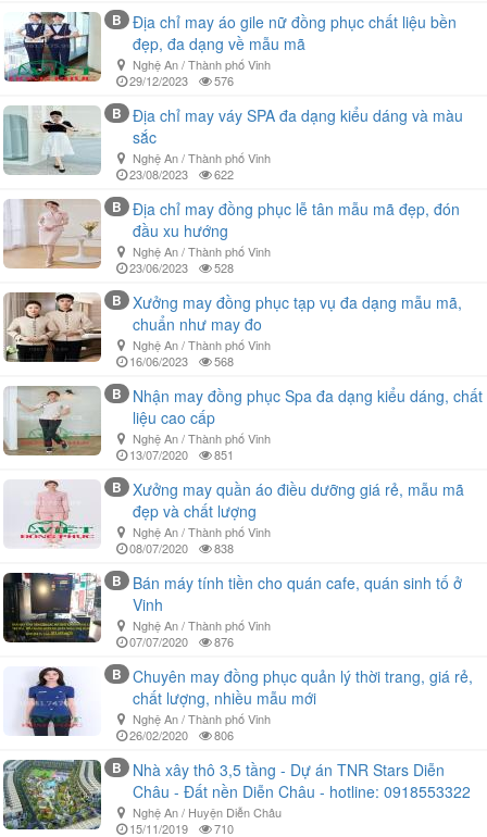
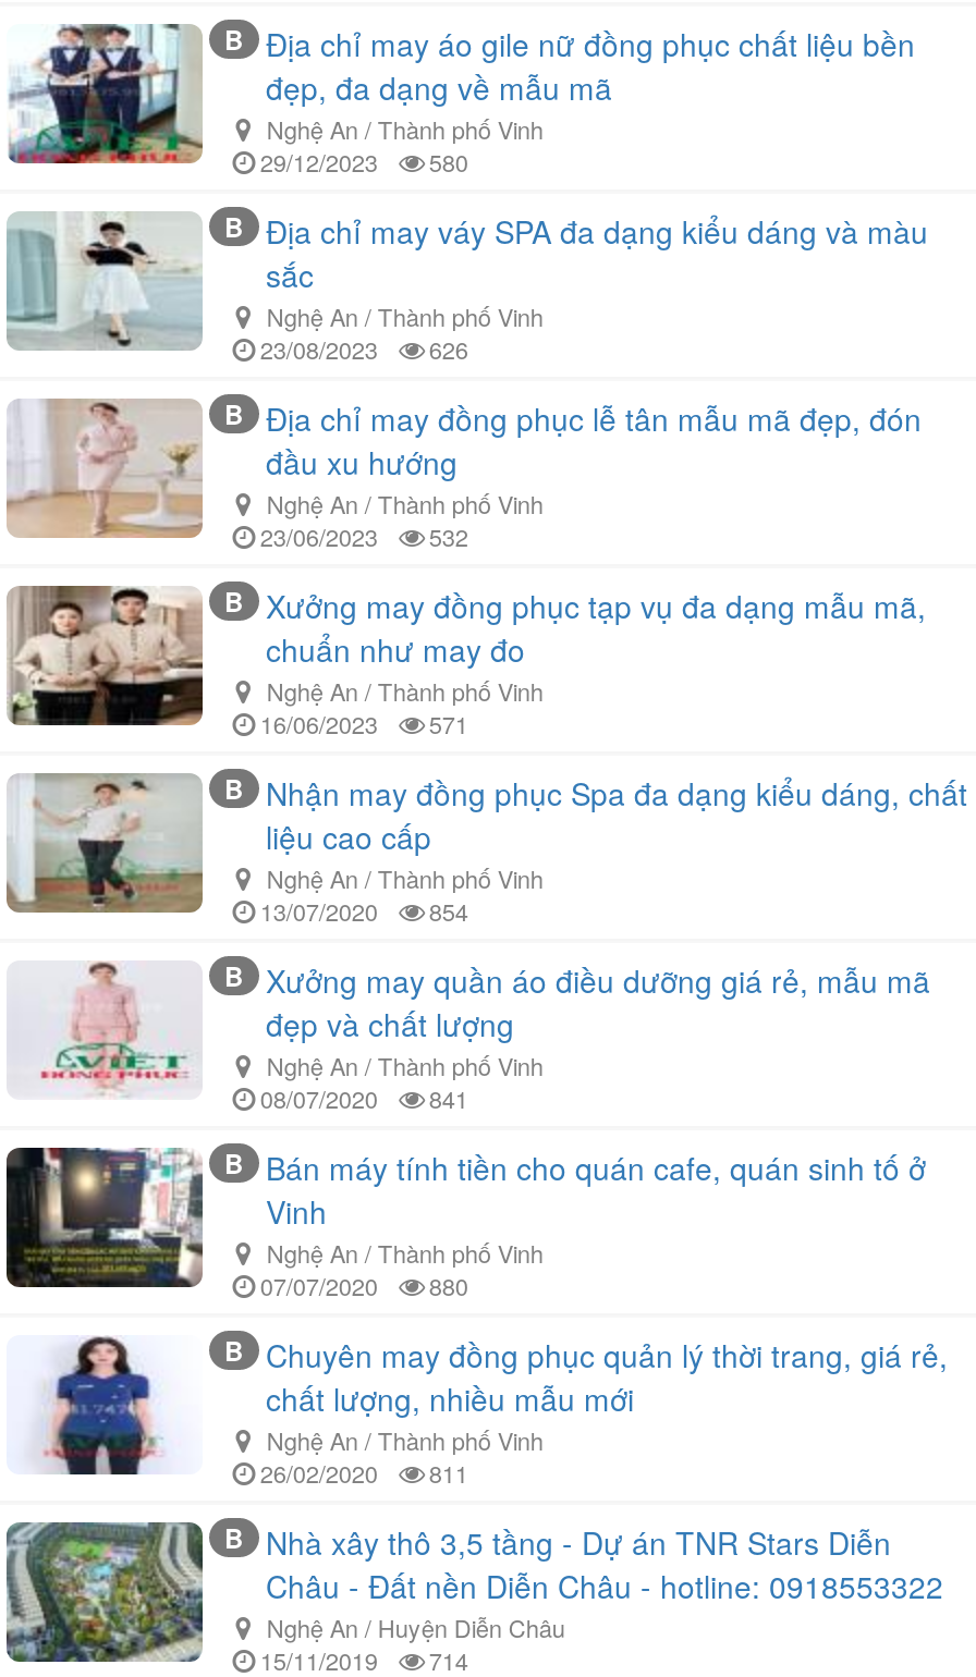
[130,72,233,89] 29/12/2023 576 -> [260,144,468,179] 29/12/2023 580
[130,165,233,183] 23/08/2023 622 -> [260,331,468,366] 23/08/2023 626
[130,259,233,276] 23/06/2023 528 -> [260,518,468,553] 23/06/2023 532
[130,352,233,370] 16/06/2023 568 -> [260,706,468,740] 16/06/2023 571
[130,446,233,463] 13/07/2020 851 -> [260,893,468,928] 13/07/2020 854
[130,539,233,557] 08/07/2020 838 -> [260,1080,468,1115] 08/07/2020 841
[130,633,233,650] 07/07/2020 876 -> [260,1268,468,1302] 07/07/2020 880
[130,726,233,744] 26/02/2020 806 -> [260,1455,468,1490] 26/02/2020 811
[130,820,233,837] 15/11/2019 710 -> [260,1642,468,1677] 15/11/2019 714

